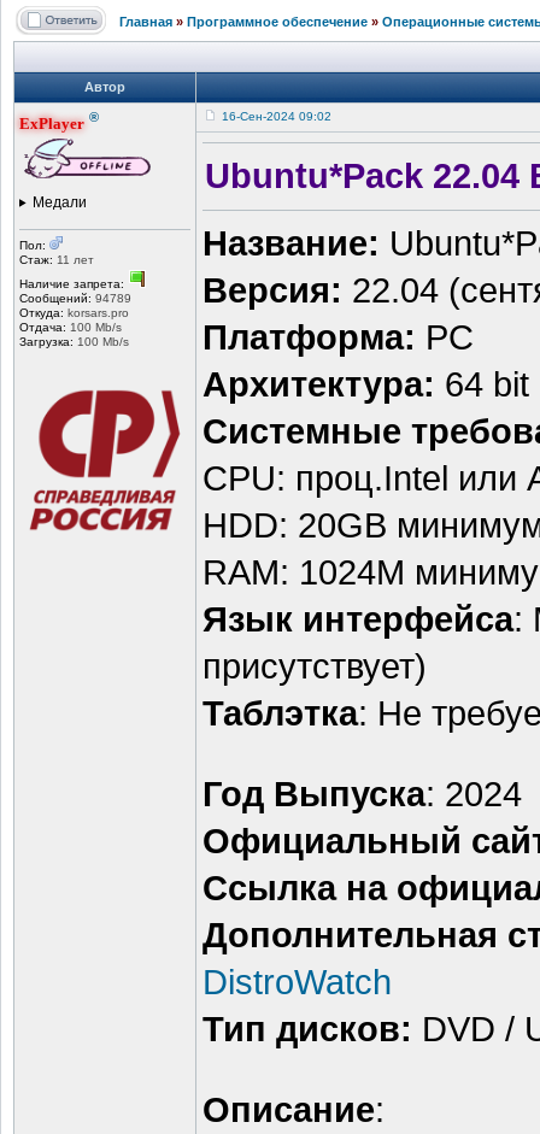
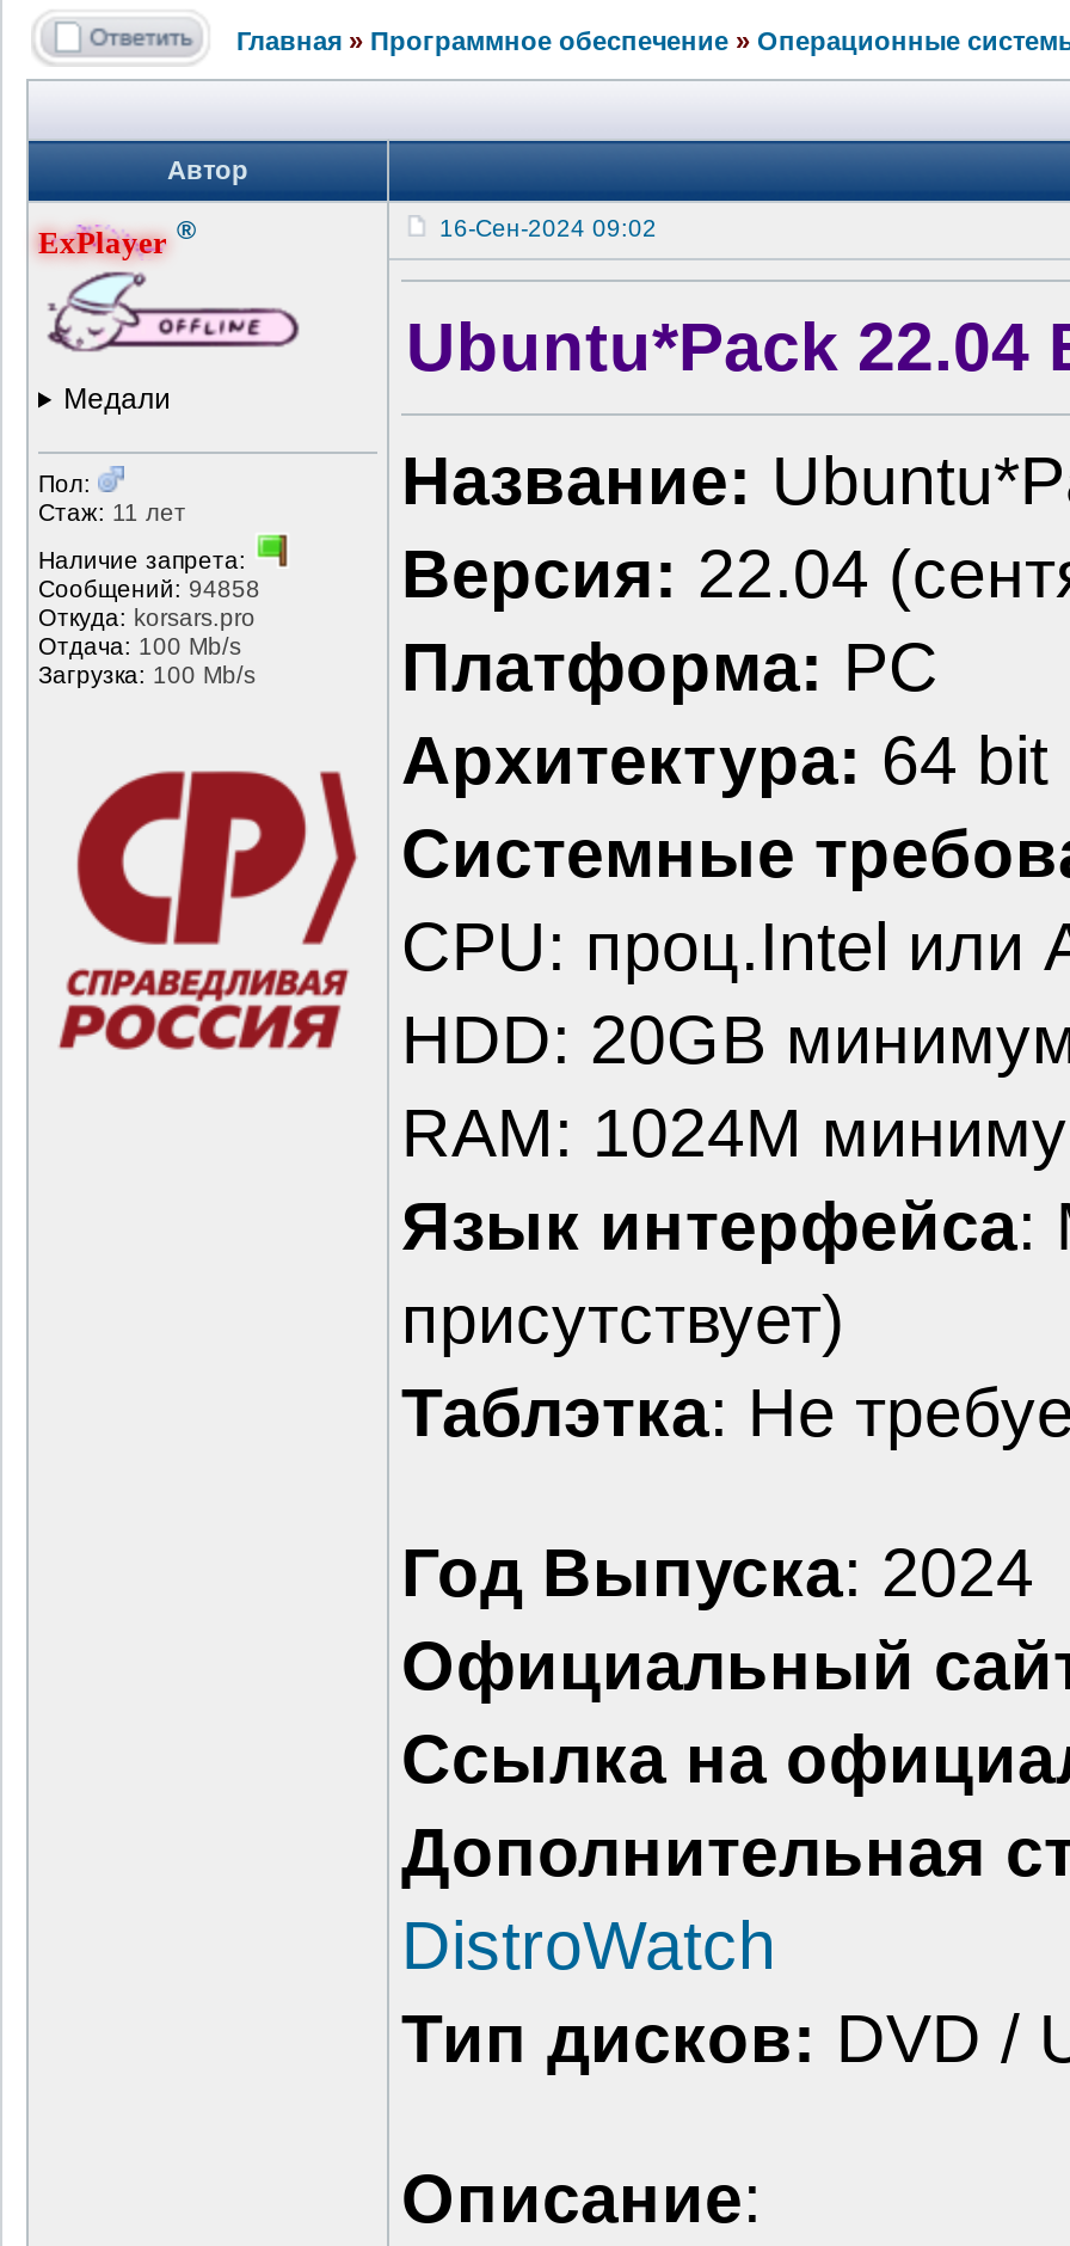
[19,291,131,305] Сообщений: 94789 -> [38,575,260,601] Сообщений: 94858

